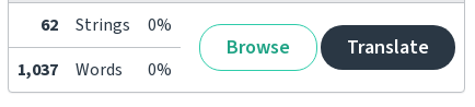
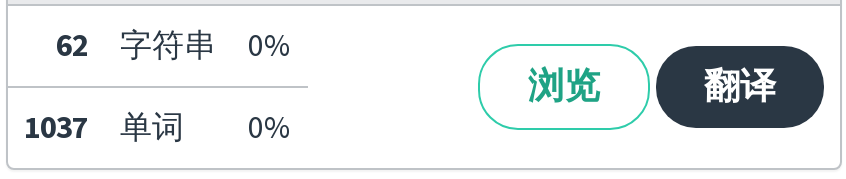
[76,13,130,37] Strings -> [120,24,216,68] 字符串
[18,34,429,82] Browse | Translate | 1,037 | Words -> [24,62,776,150] 浏览 | 翻译 | 1037 | 单词

